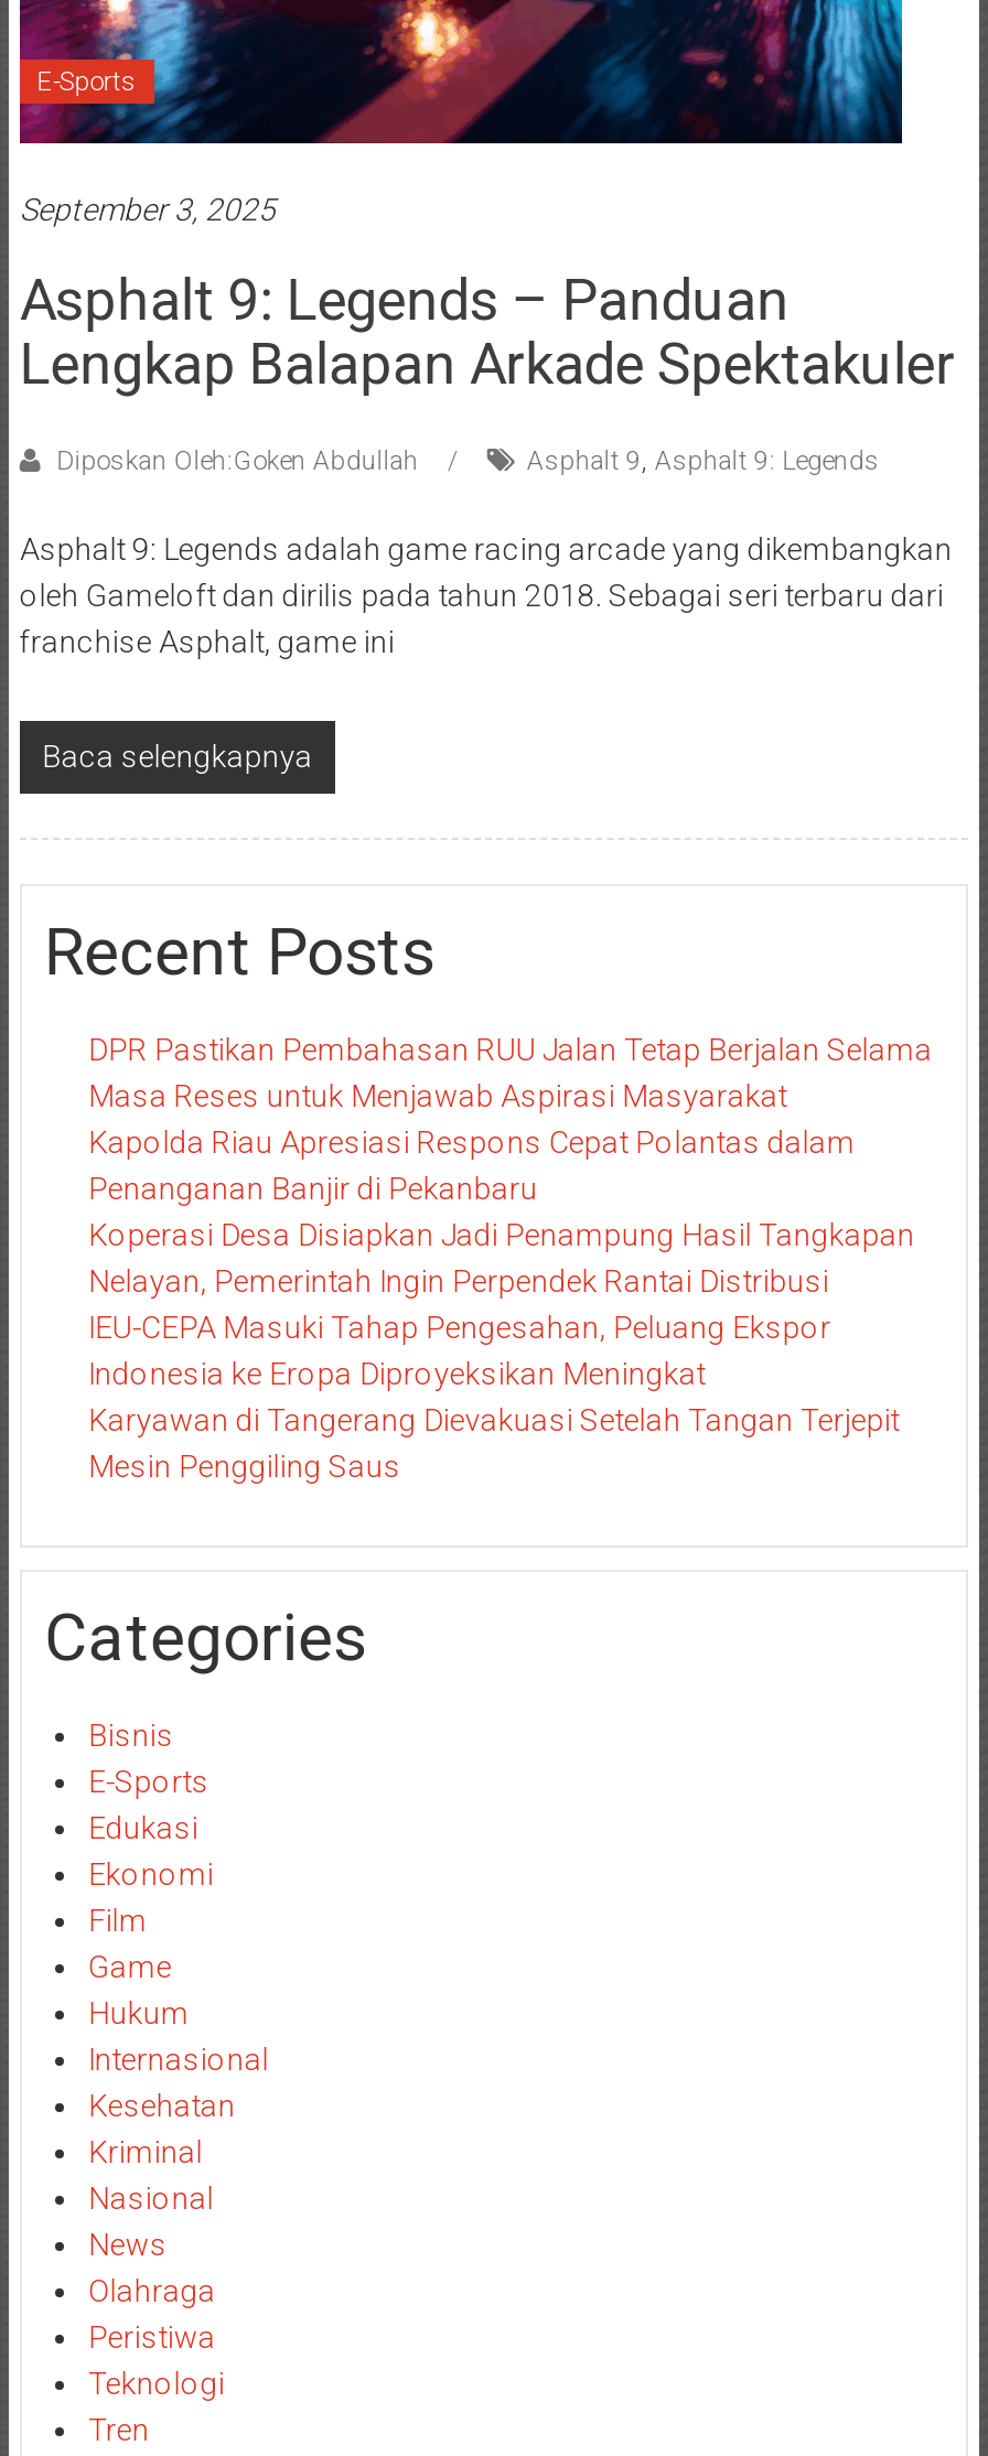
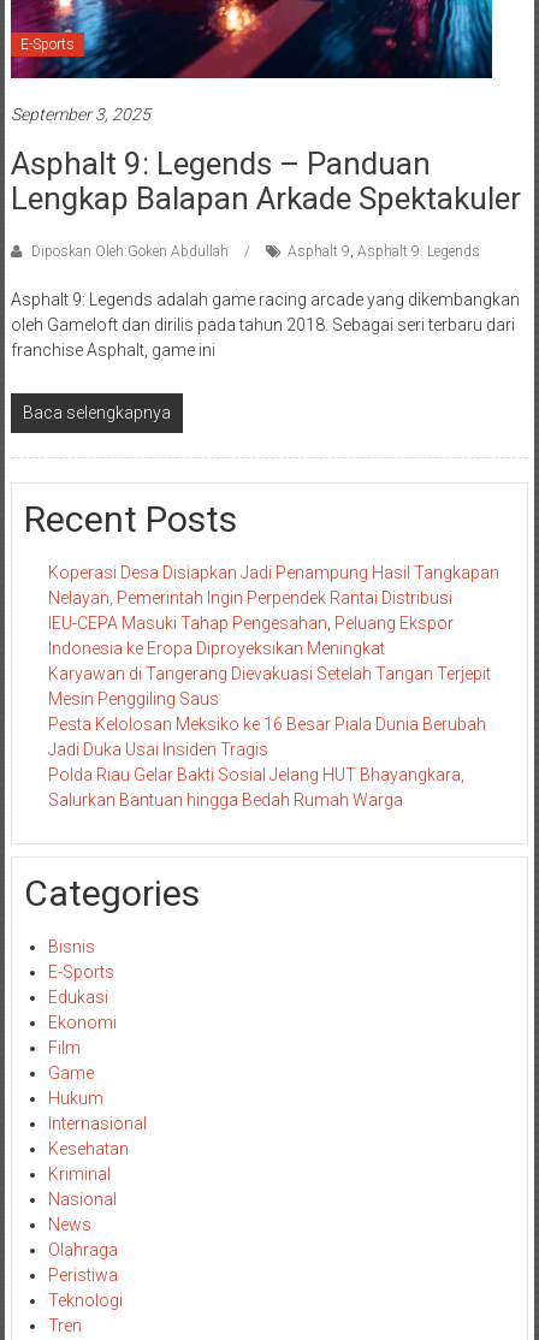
[88,1032,933,1206] DPR Pastikan Pembahasan RUU Jalan Tetap Berjalan Selama | Masa Reses untuk Menjawab Aspirasi Masyarakat | Kapolda Riau Apresiasi Respons Cepat Polantas dalam | Penanganan Banjir di Pekanbaru -> none
moved [88,1217,915,1484] -> [48,563,499,708]: Koperasi Desa Disiapkan Jadi Penampung Hasil Tangkapan | Nelayan, Pemerintah Ingin Perpendek Rantai Distribusi | IEU-CEPA Masuki Tahap Pengesahan, Peluang Ekspor | Indonesia ke Eropa Diproyeksikan Meningkat | Karyawan di Tangerang Dievakuasi Setelah Tangan Terjepit | Mesin Penggiling Saus
none -> [48,715,486,810] Pesta Kelolosan Meksiko ke 16 Besar Piala Dunia Berubah | Jadi Duka Usai Insiden Tragis | Polda Riau Gelar Bakti Sosial Jelang HUT Bhayangkara, | Salurkan Bantuan hingga Bedah Rumah Warga

